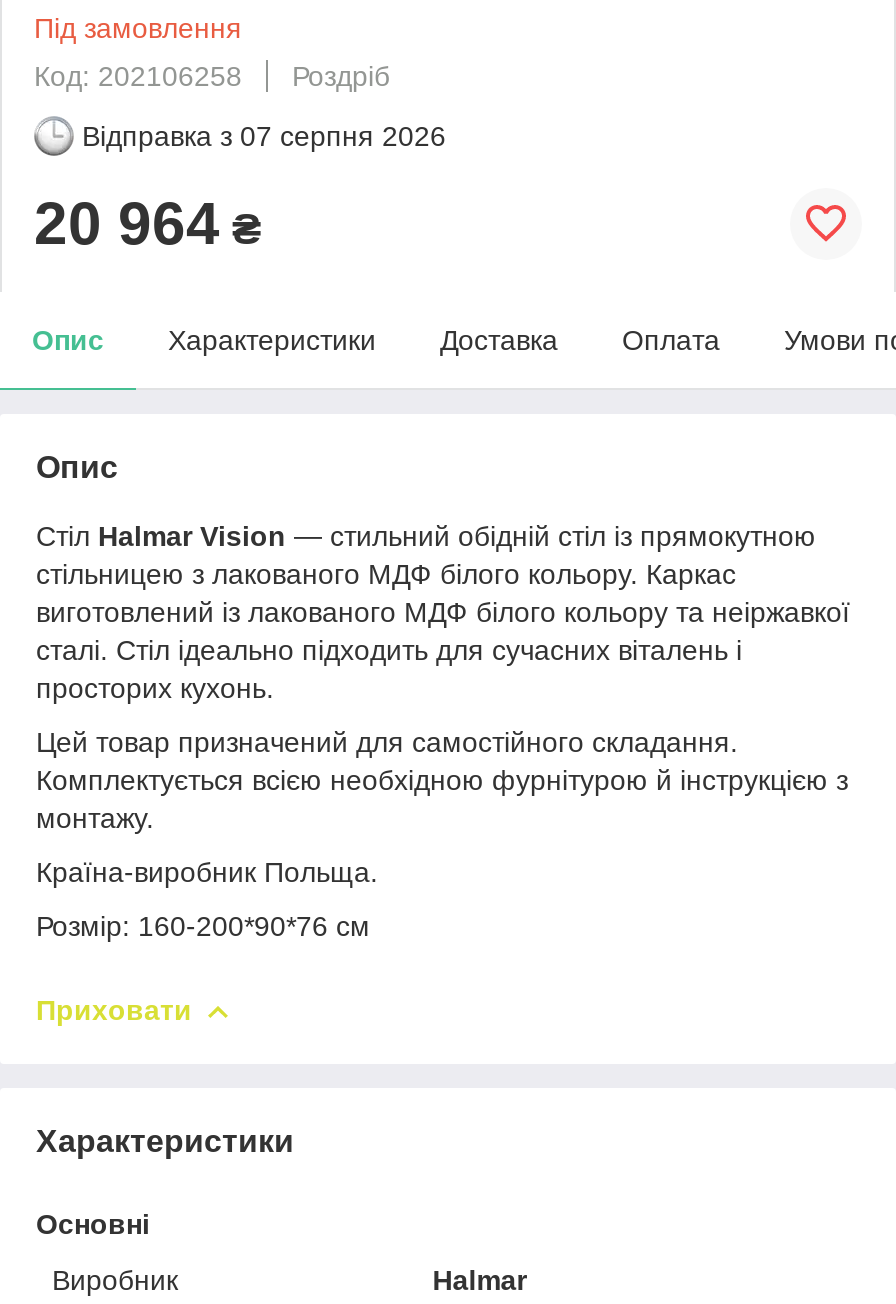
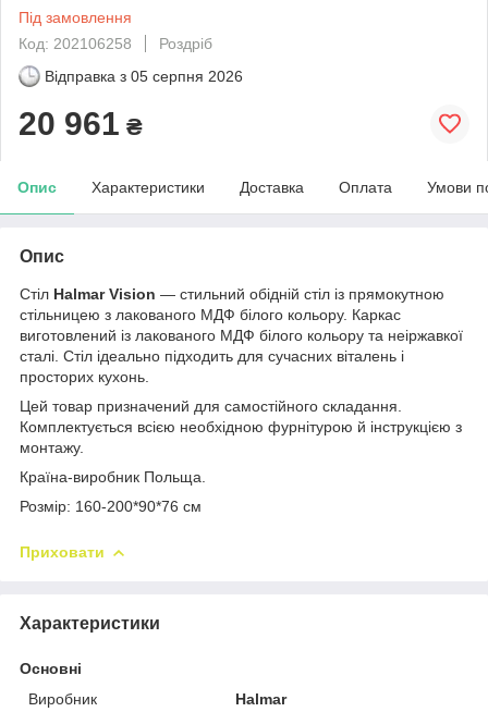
[82,120,446,152] Відправка з 07 серпня 2026 -> [45,67,243,85] Відправка з 05 серпня 2026
[34,190,262,256] 20 964 ₴ -> [19,105,143,141] 20 961 ₴

